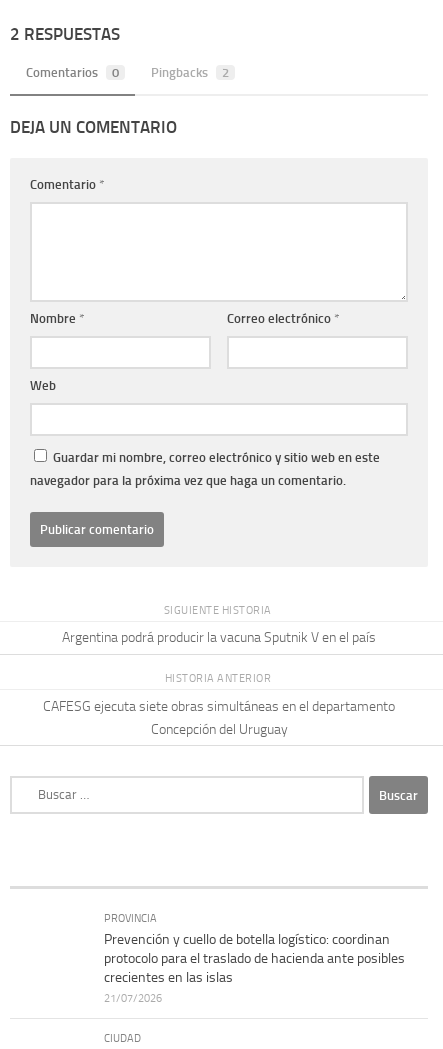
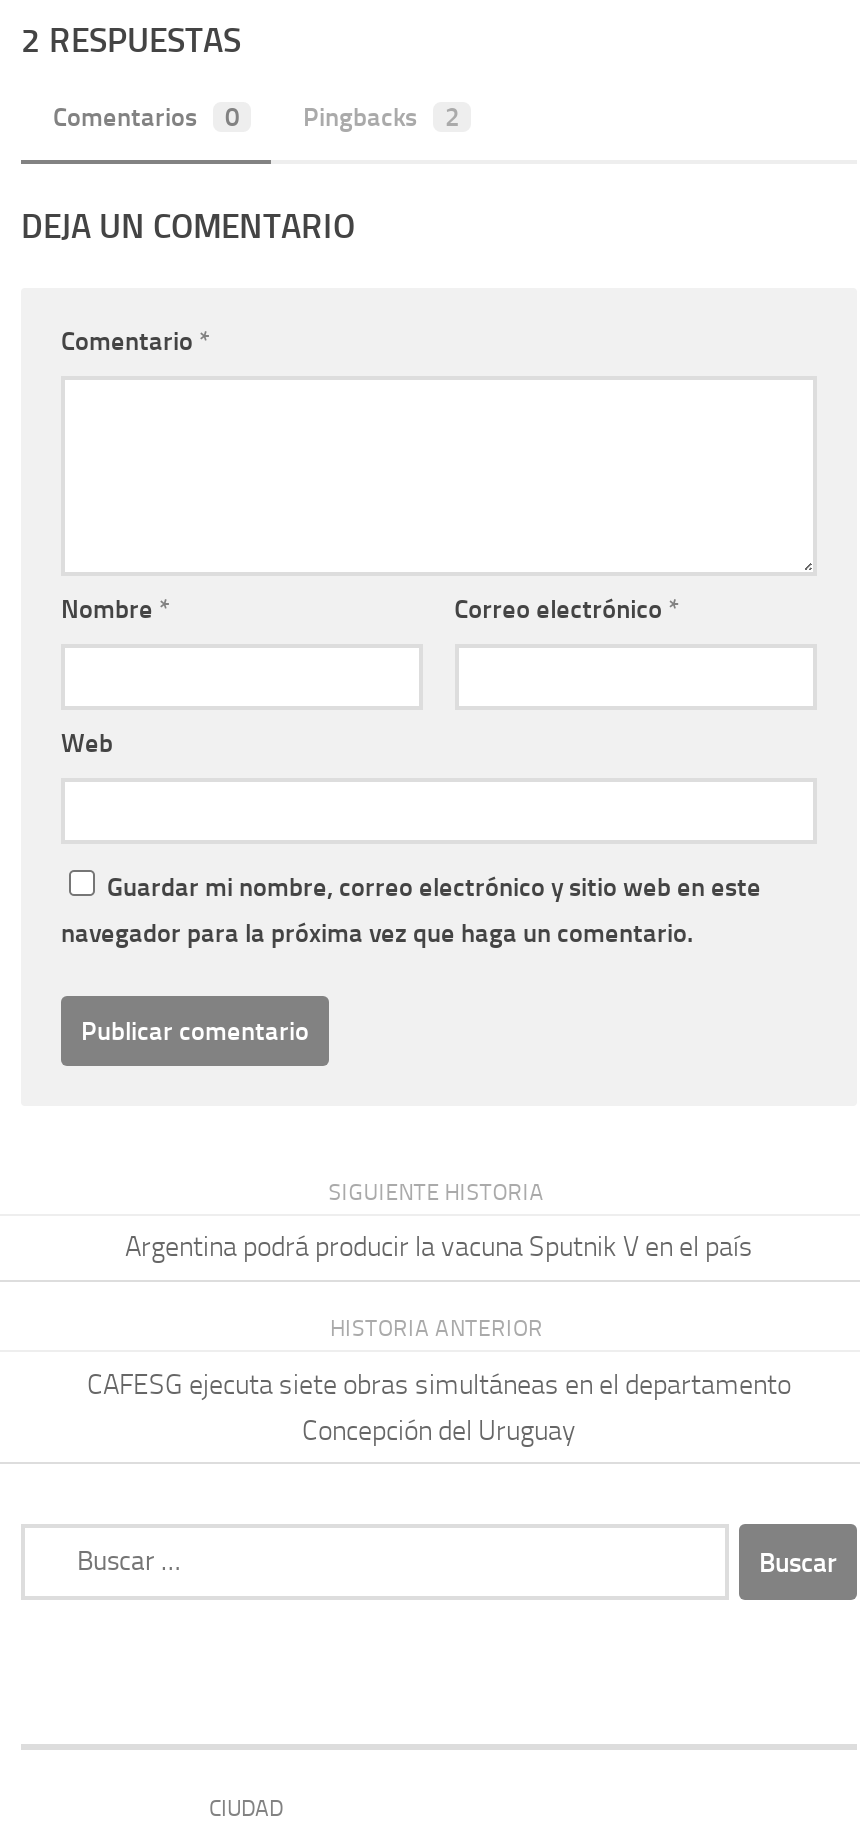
[104,911,405,1005] PROVINCIA | Prevención y cuello de botella logístico: coordinan | protocolo para el traslado de hacienda ante posibles | crecientes en las islas | 21/07/2026 -> none

